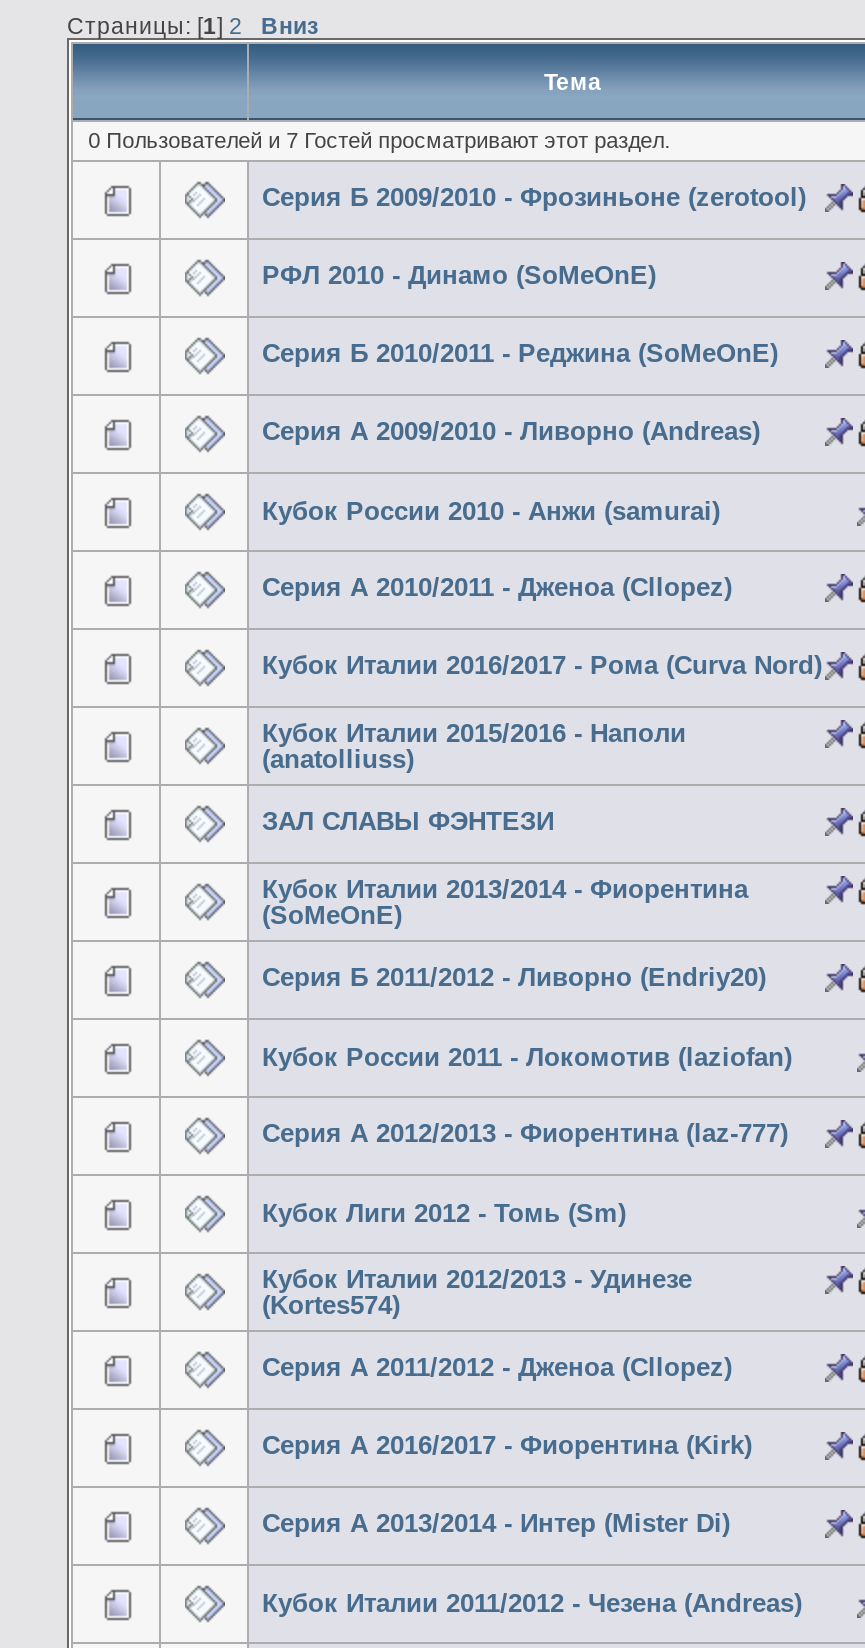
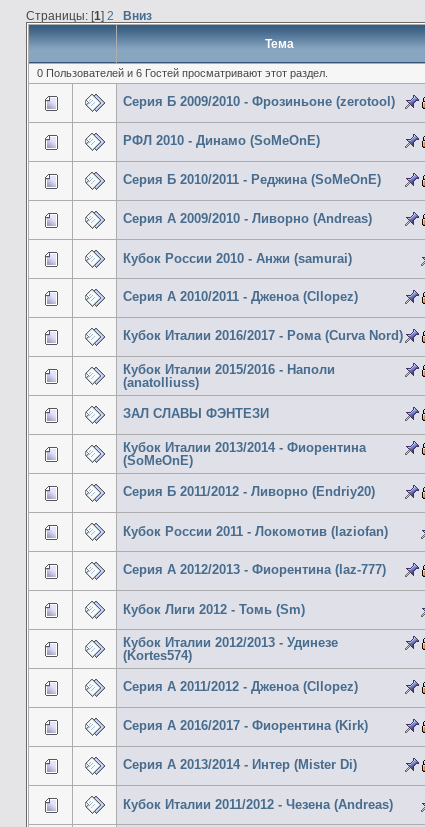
[88,128,670,152] 0 Пользователей и 7 Гостей просматривают этот раздел. -> [37,67,328,79] 0 Пользователей и 6 Гостей просматривают этот раздел.

